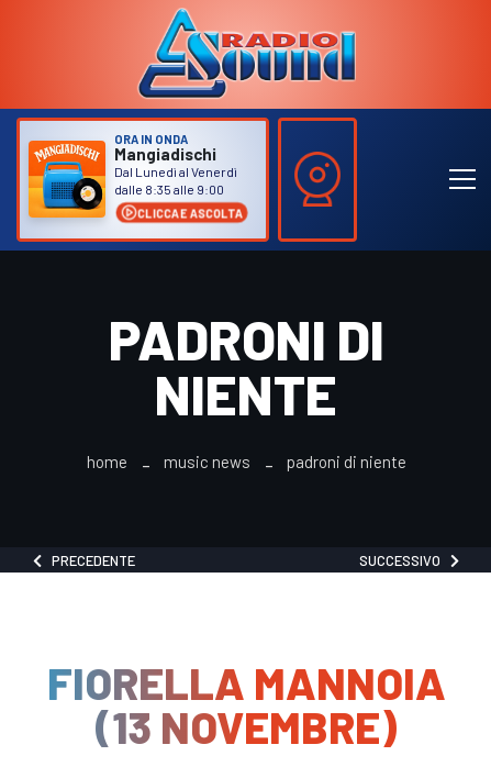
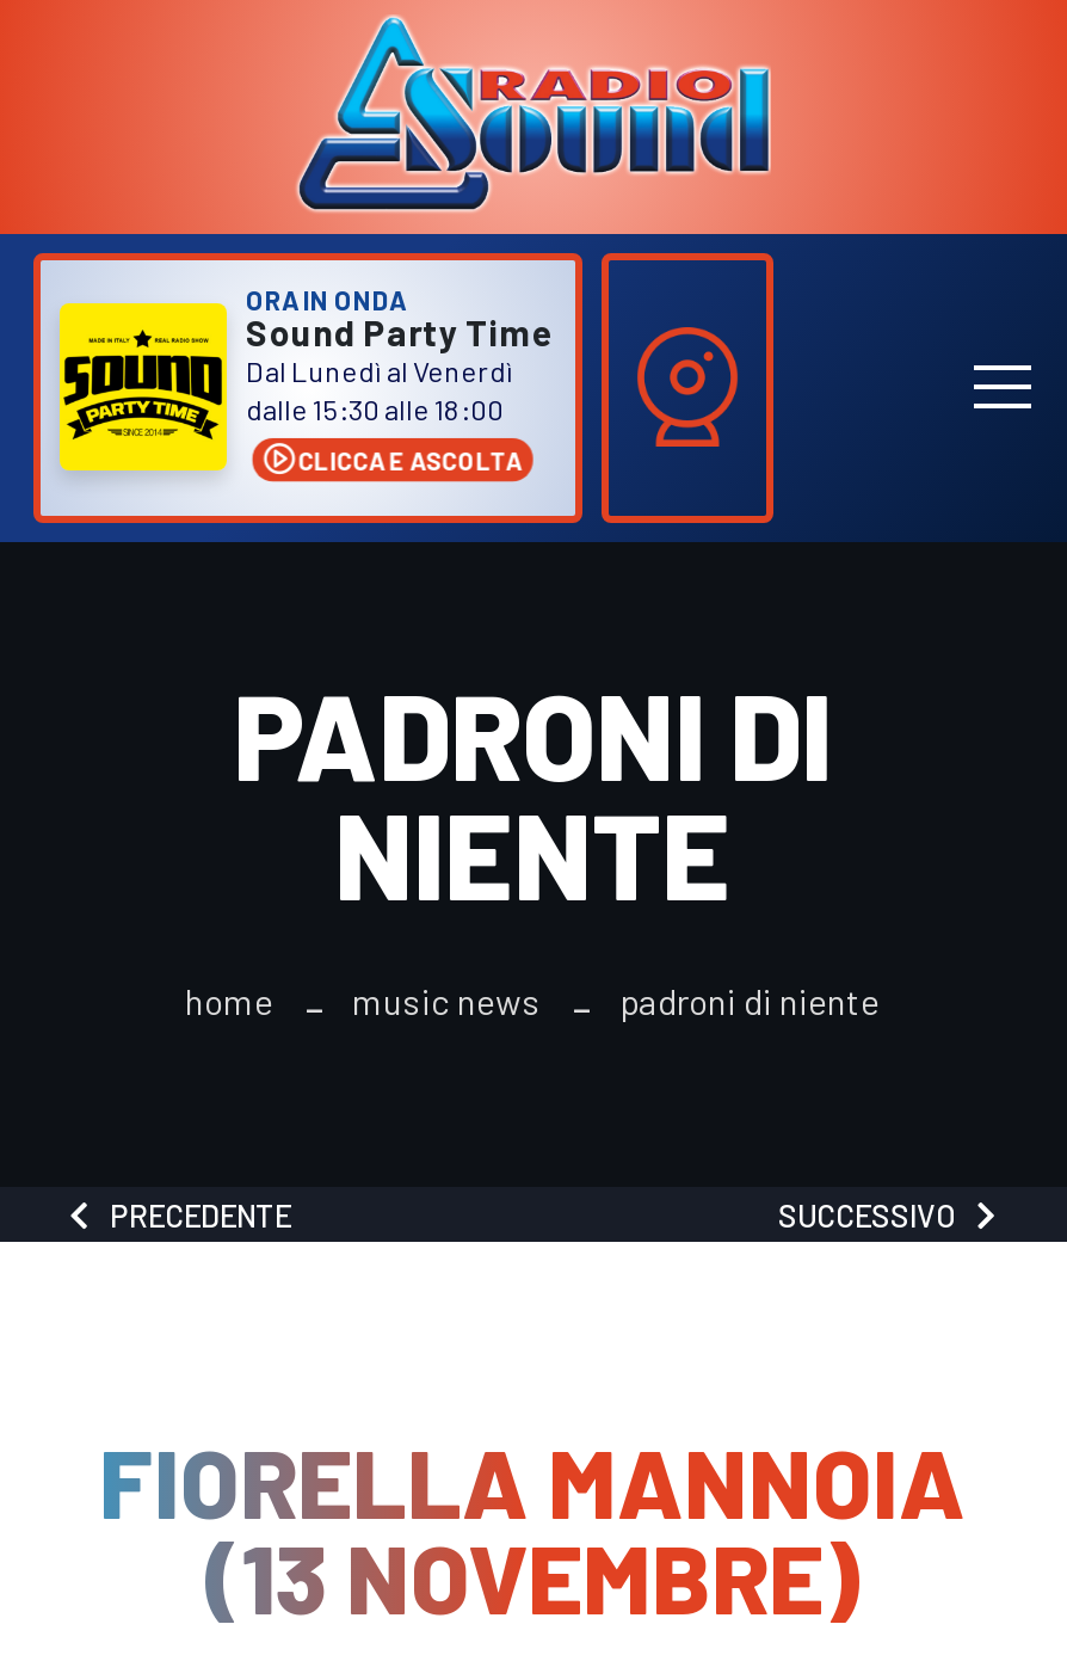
[27,140,216,218] [image] | Mangiadischi -> [57,301,554,470] [image] | Sound Party Time
[114,181,224,196] dalle 8:35 alle 9:00 -> [246,390,504,424] dalle 15:30 alle 18:00

